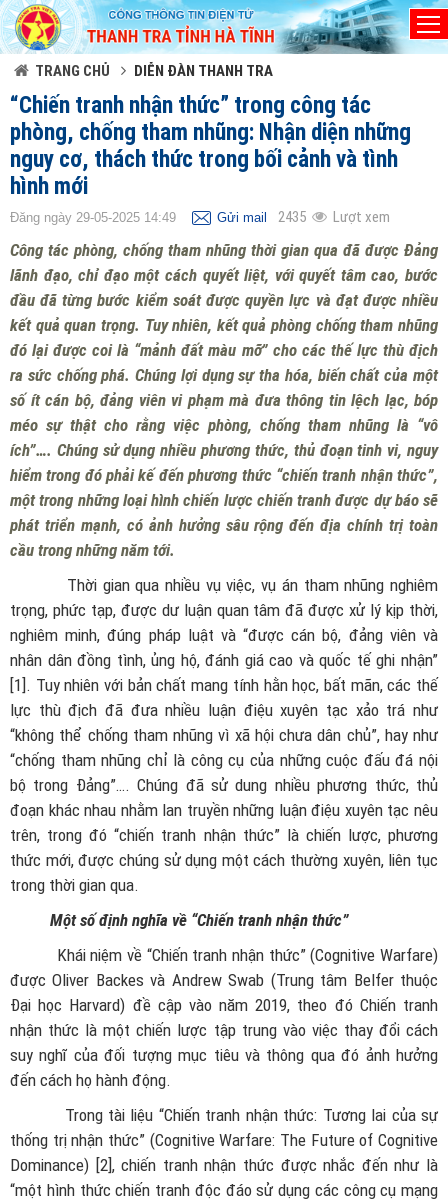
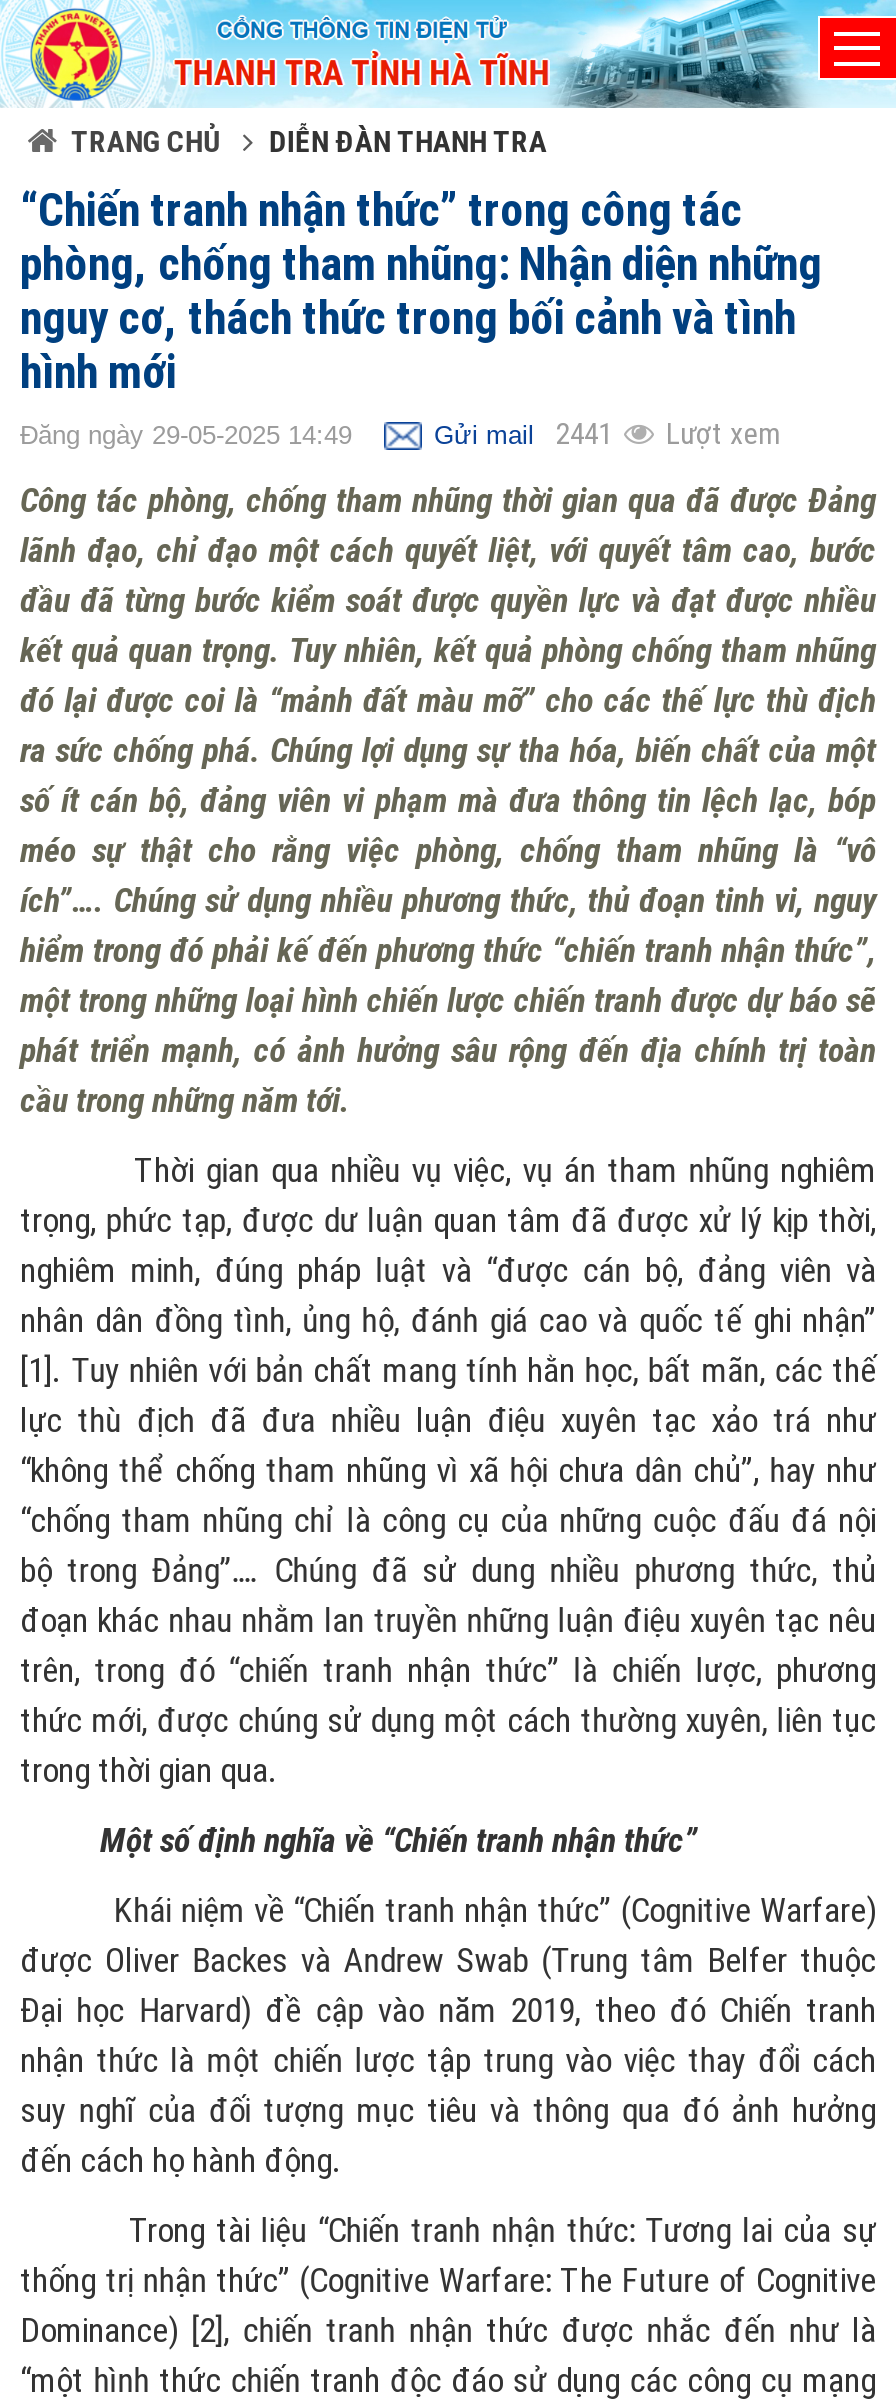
[217,208,390,226] Gửi mail 2435 Lượt xem -> [434,416,780,452] Gửi mail 2441 Lượt xem

